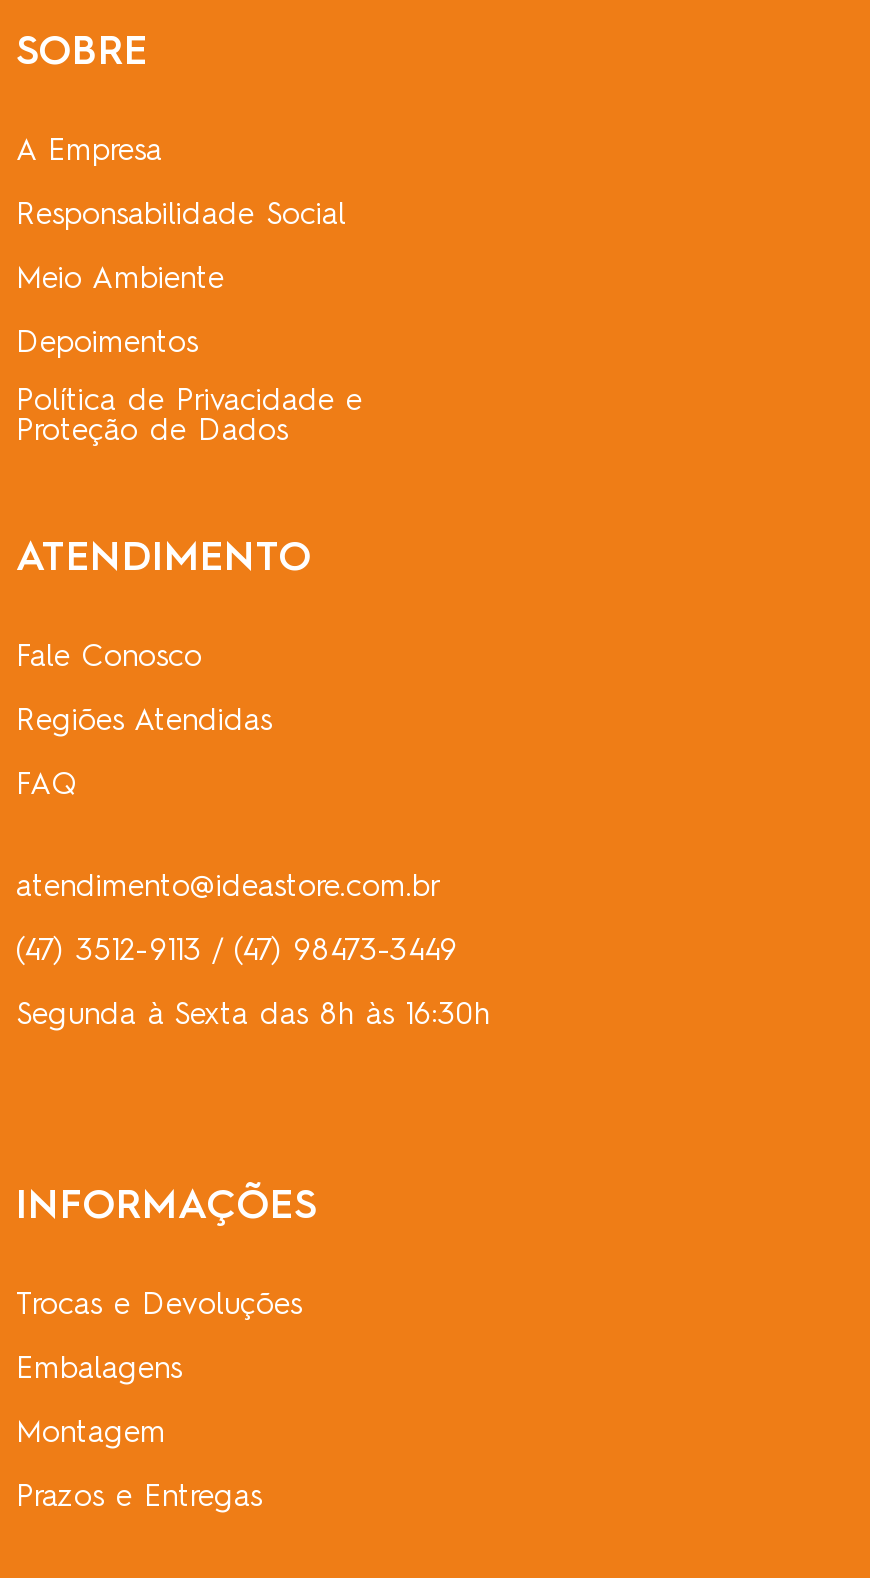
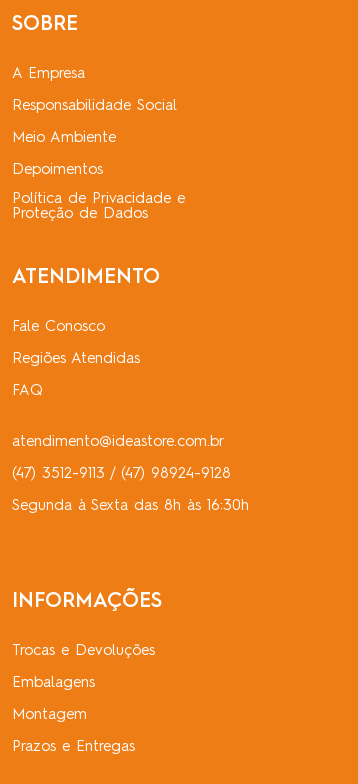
[16,937,458,967] (47) 3512-9113 / (47) 98473-3449 -> [12,467,231,482] (47) 3512-9113 / (47) 98924-9128

